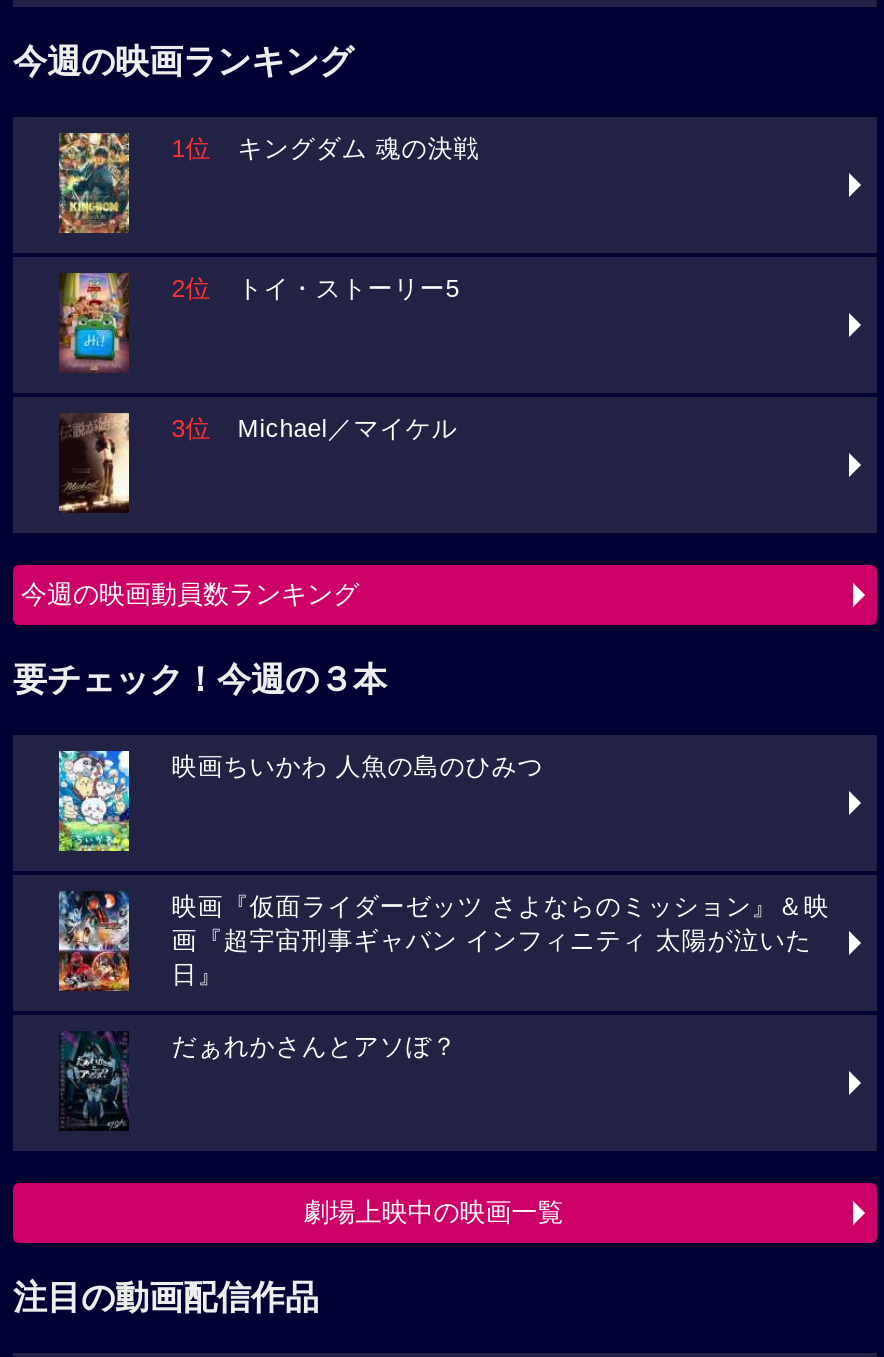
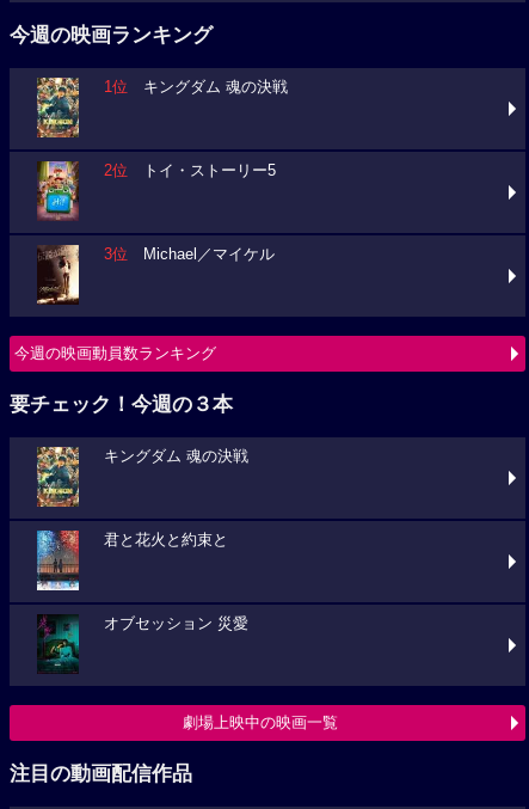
[57,749,544,853] [image] | 映画ちいかわ 人魚の島のひみつ -> [36,446,249,508] [image] | キングダム 魂の決戦
[57,891,830,991] [image] | 映画『仮面ライダーゼッツ さよならのミッション』＆映 | 画『超宇宙刑事ギャバン インフィニティ 太陽が泣いた | 日』 -> [36,529,228,592] [image] | 君と花火と約束と
[61,1031,458,1127] [image] | だぁれかさんとアソぼ？ -> [37,614,249,670] [image] | オブセッション 災愛

